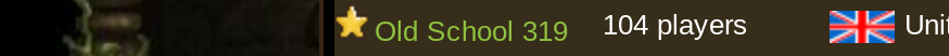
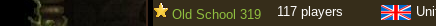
[375,9,748,47] Old School 319 104 players -> [171,4,342,22] Old School 319 117 players

